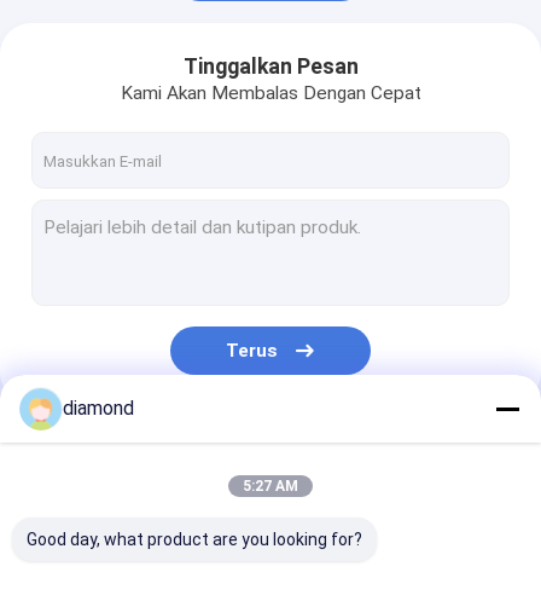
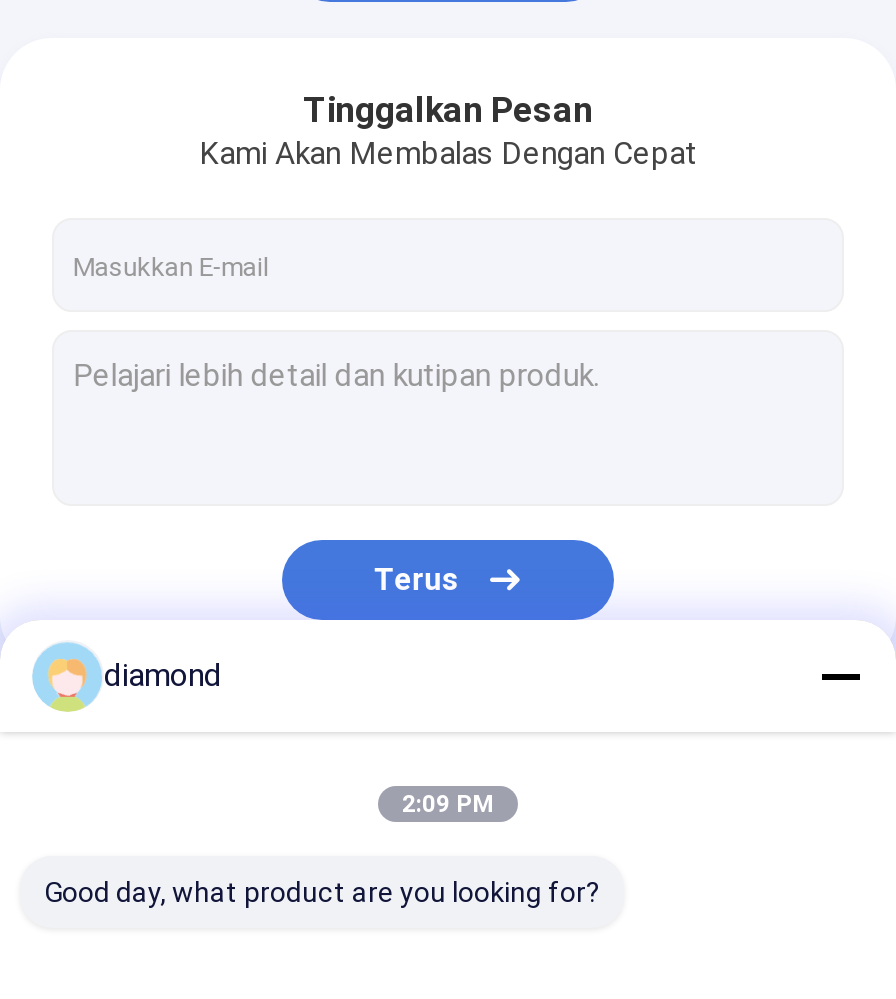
[243,478,298,495] 5:27 AM -> [402,790,494,818] 2:09 PM

